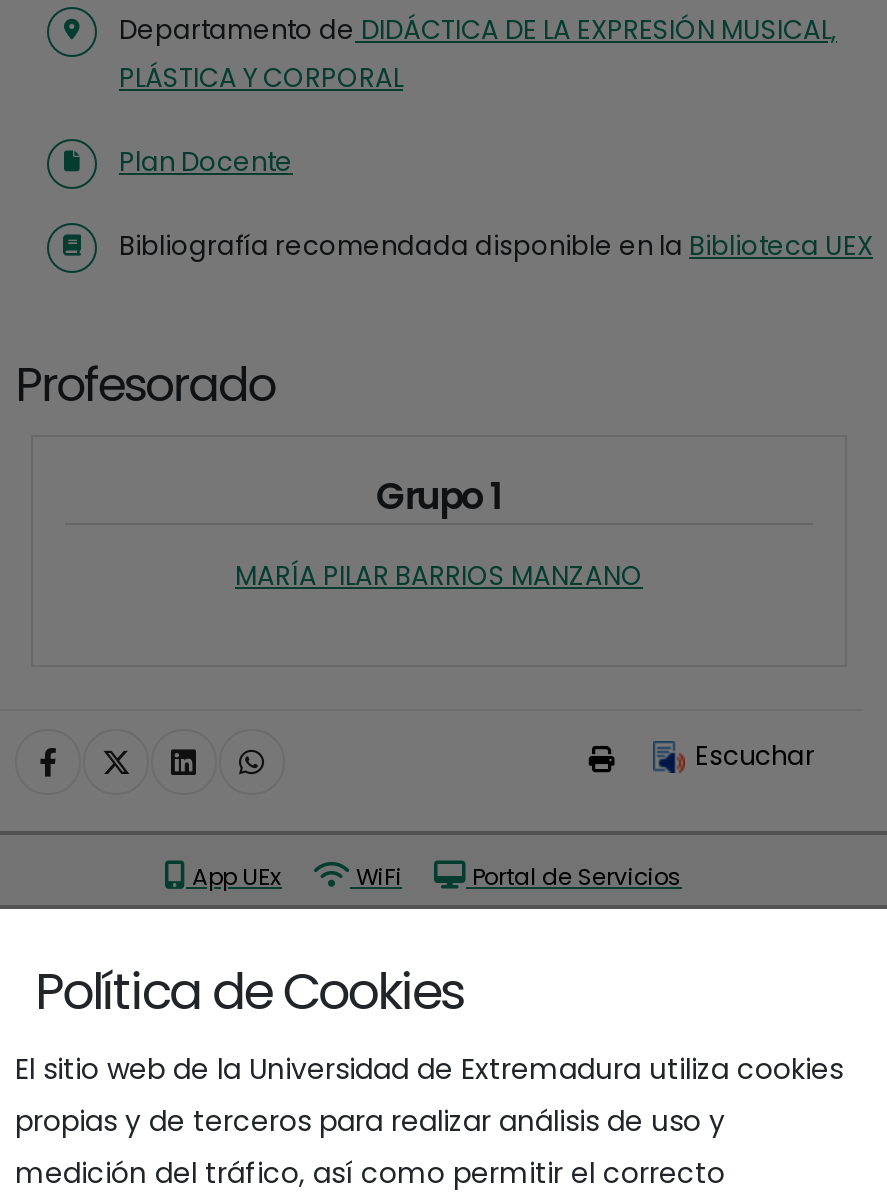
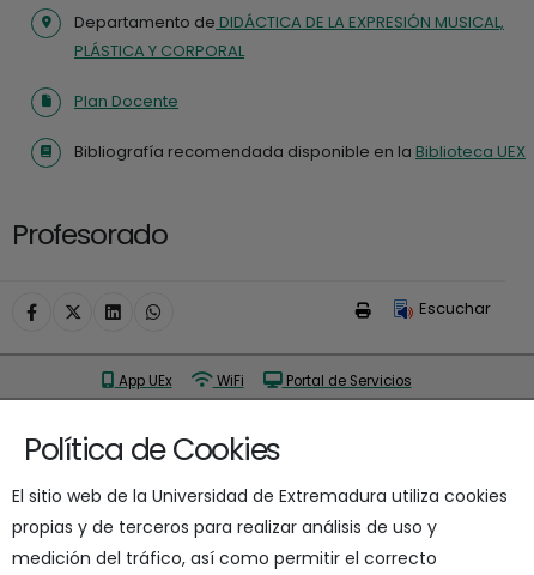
[235,471,643,595] Grupo 1 | MARÍA PILAR BARRIOS MANZANO -> none

